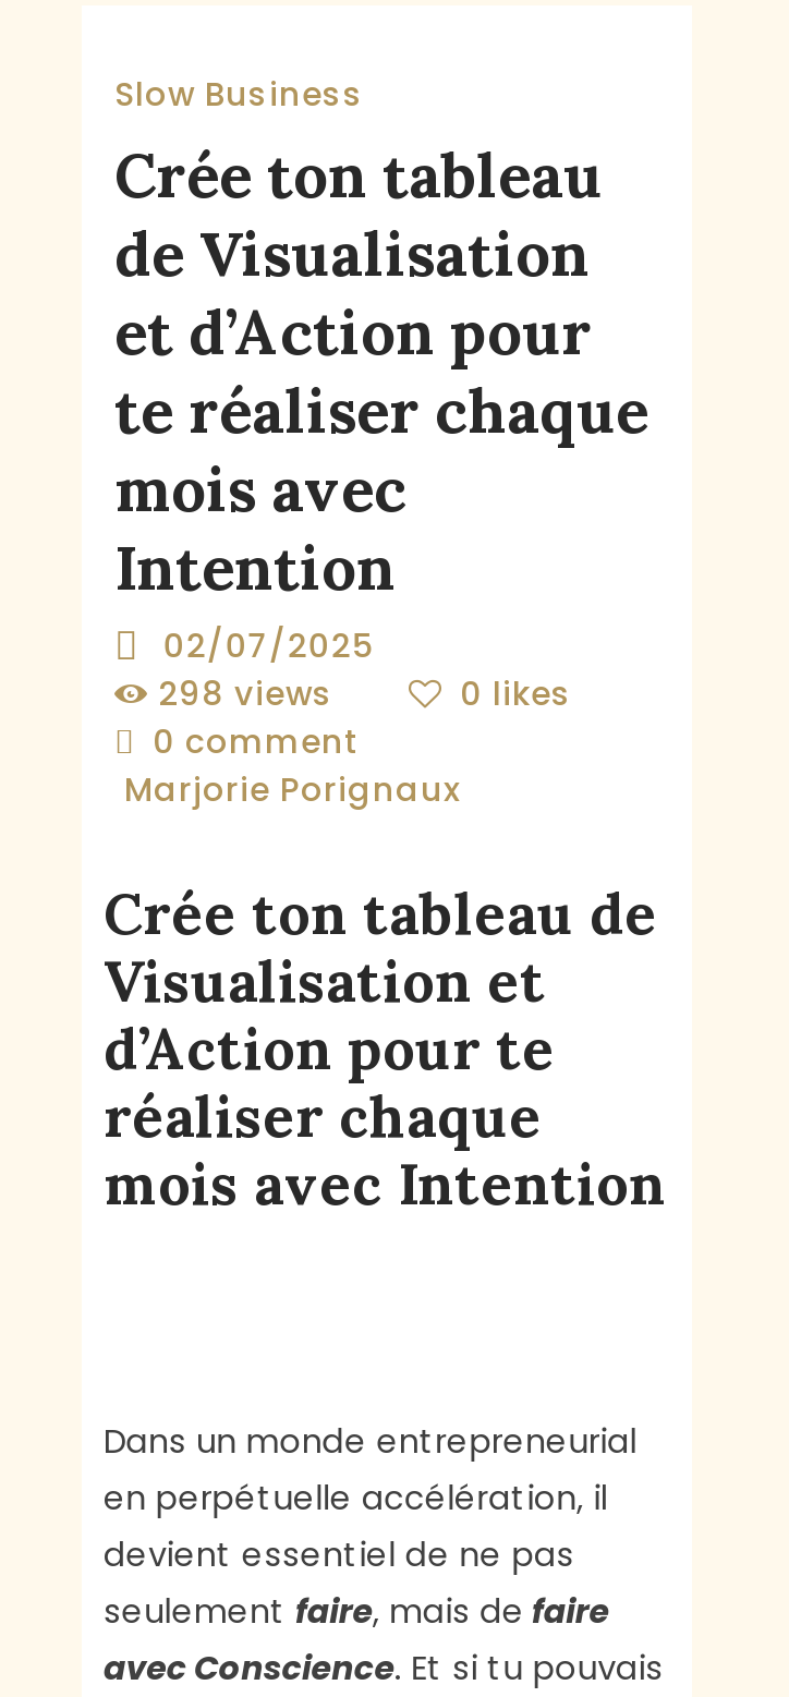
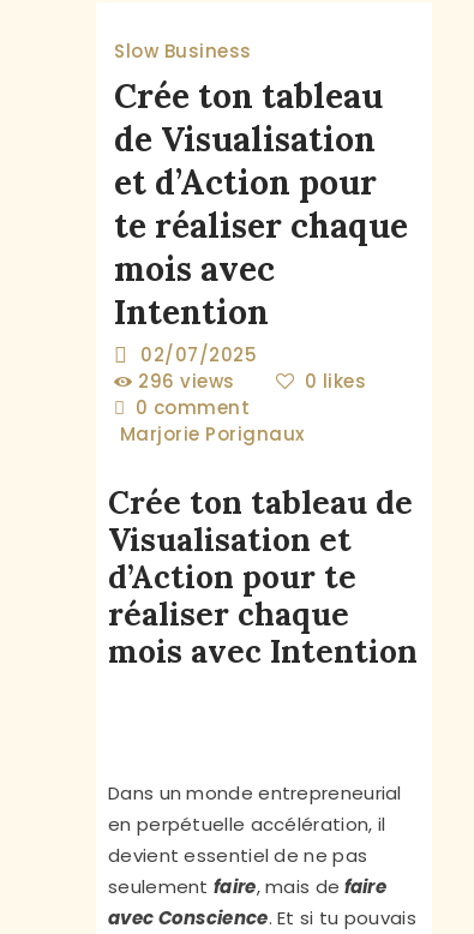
[158,670,333,716] 298 views -> [138,369,235,394] 296 views

